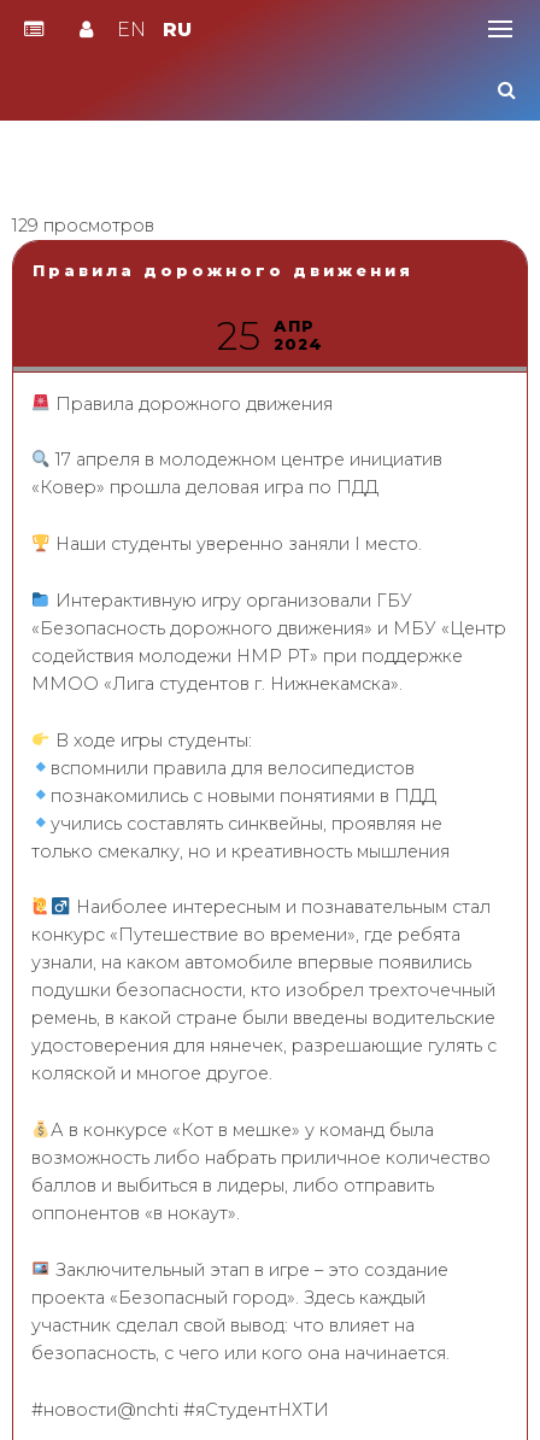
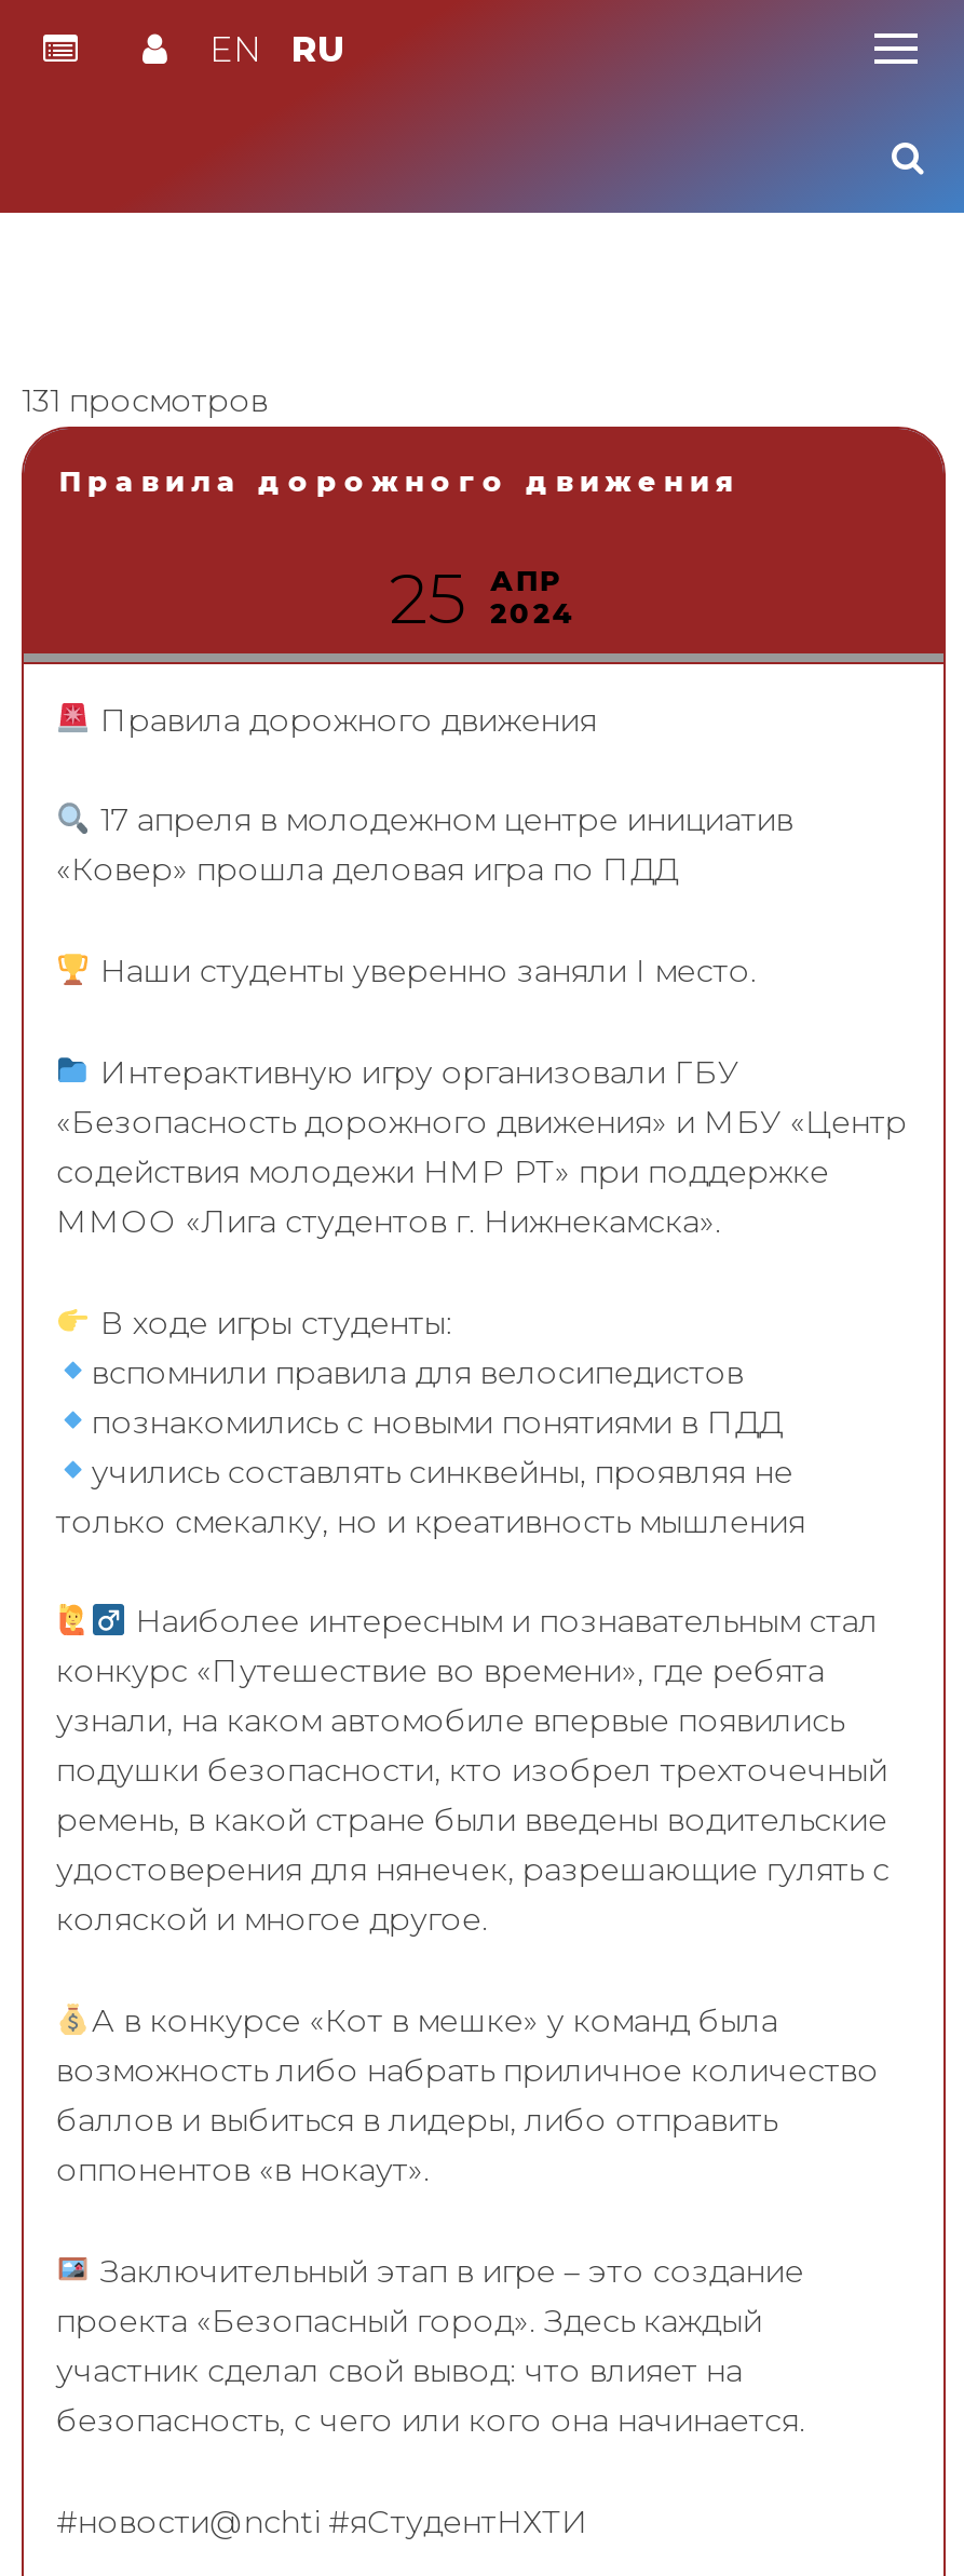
[12,215,154,236] 129 просмотров -> [22,381,268,420] 131 просмотров

